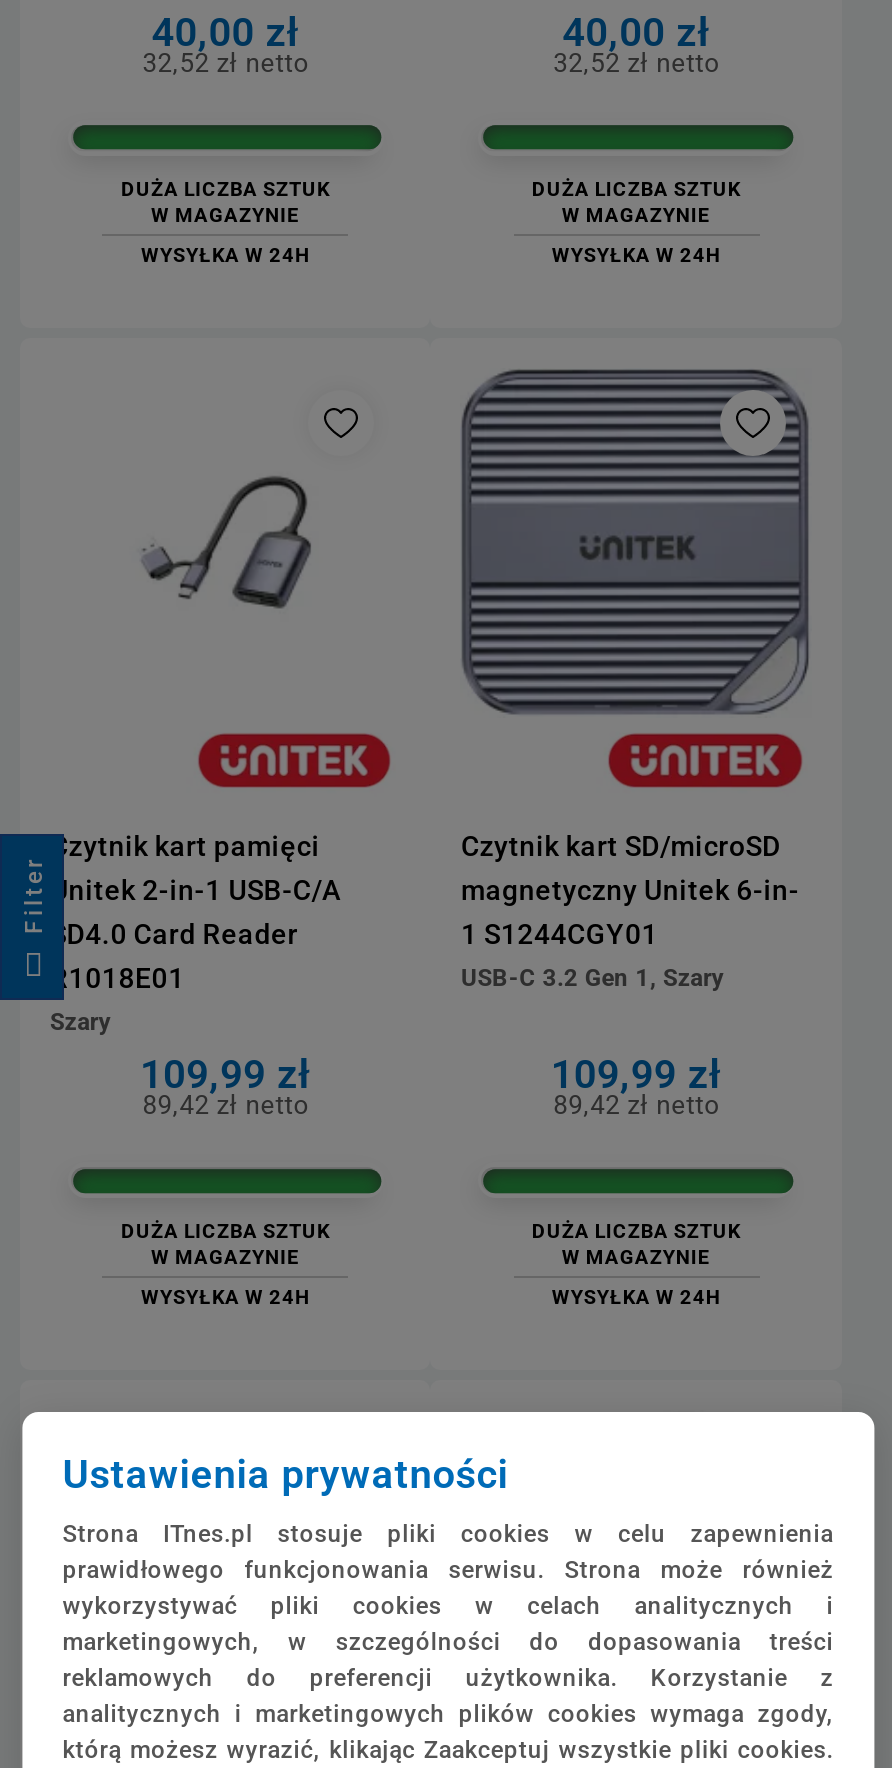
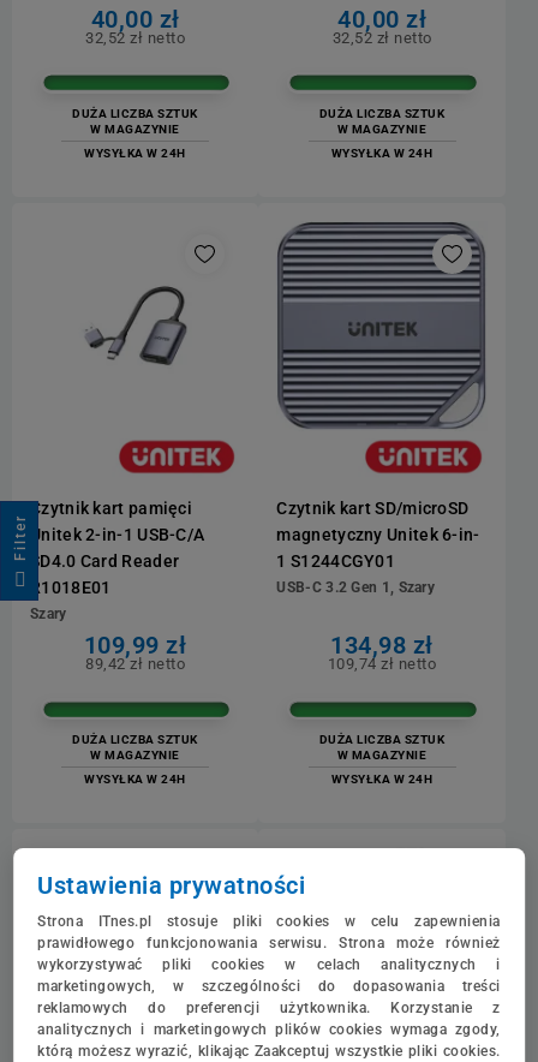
[551,1051,722,1099] 109,99 zł -> [331,631,433,660] 134,98 zł
[553,1091,719,1121] 89,42 zł netto -> [328,655,436,673] 109,74 zł netto

